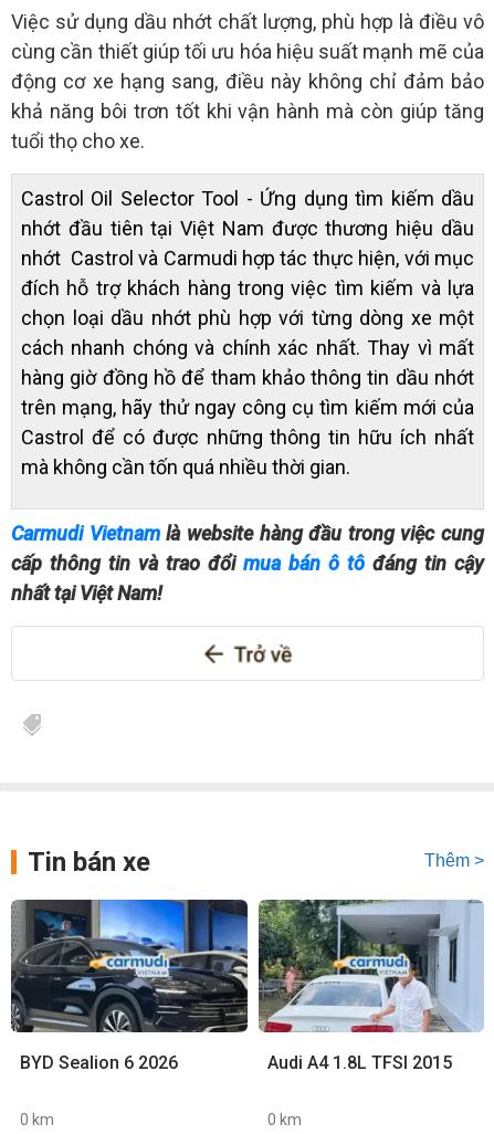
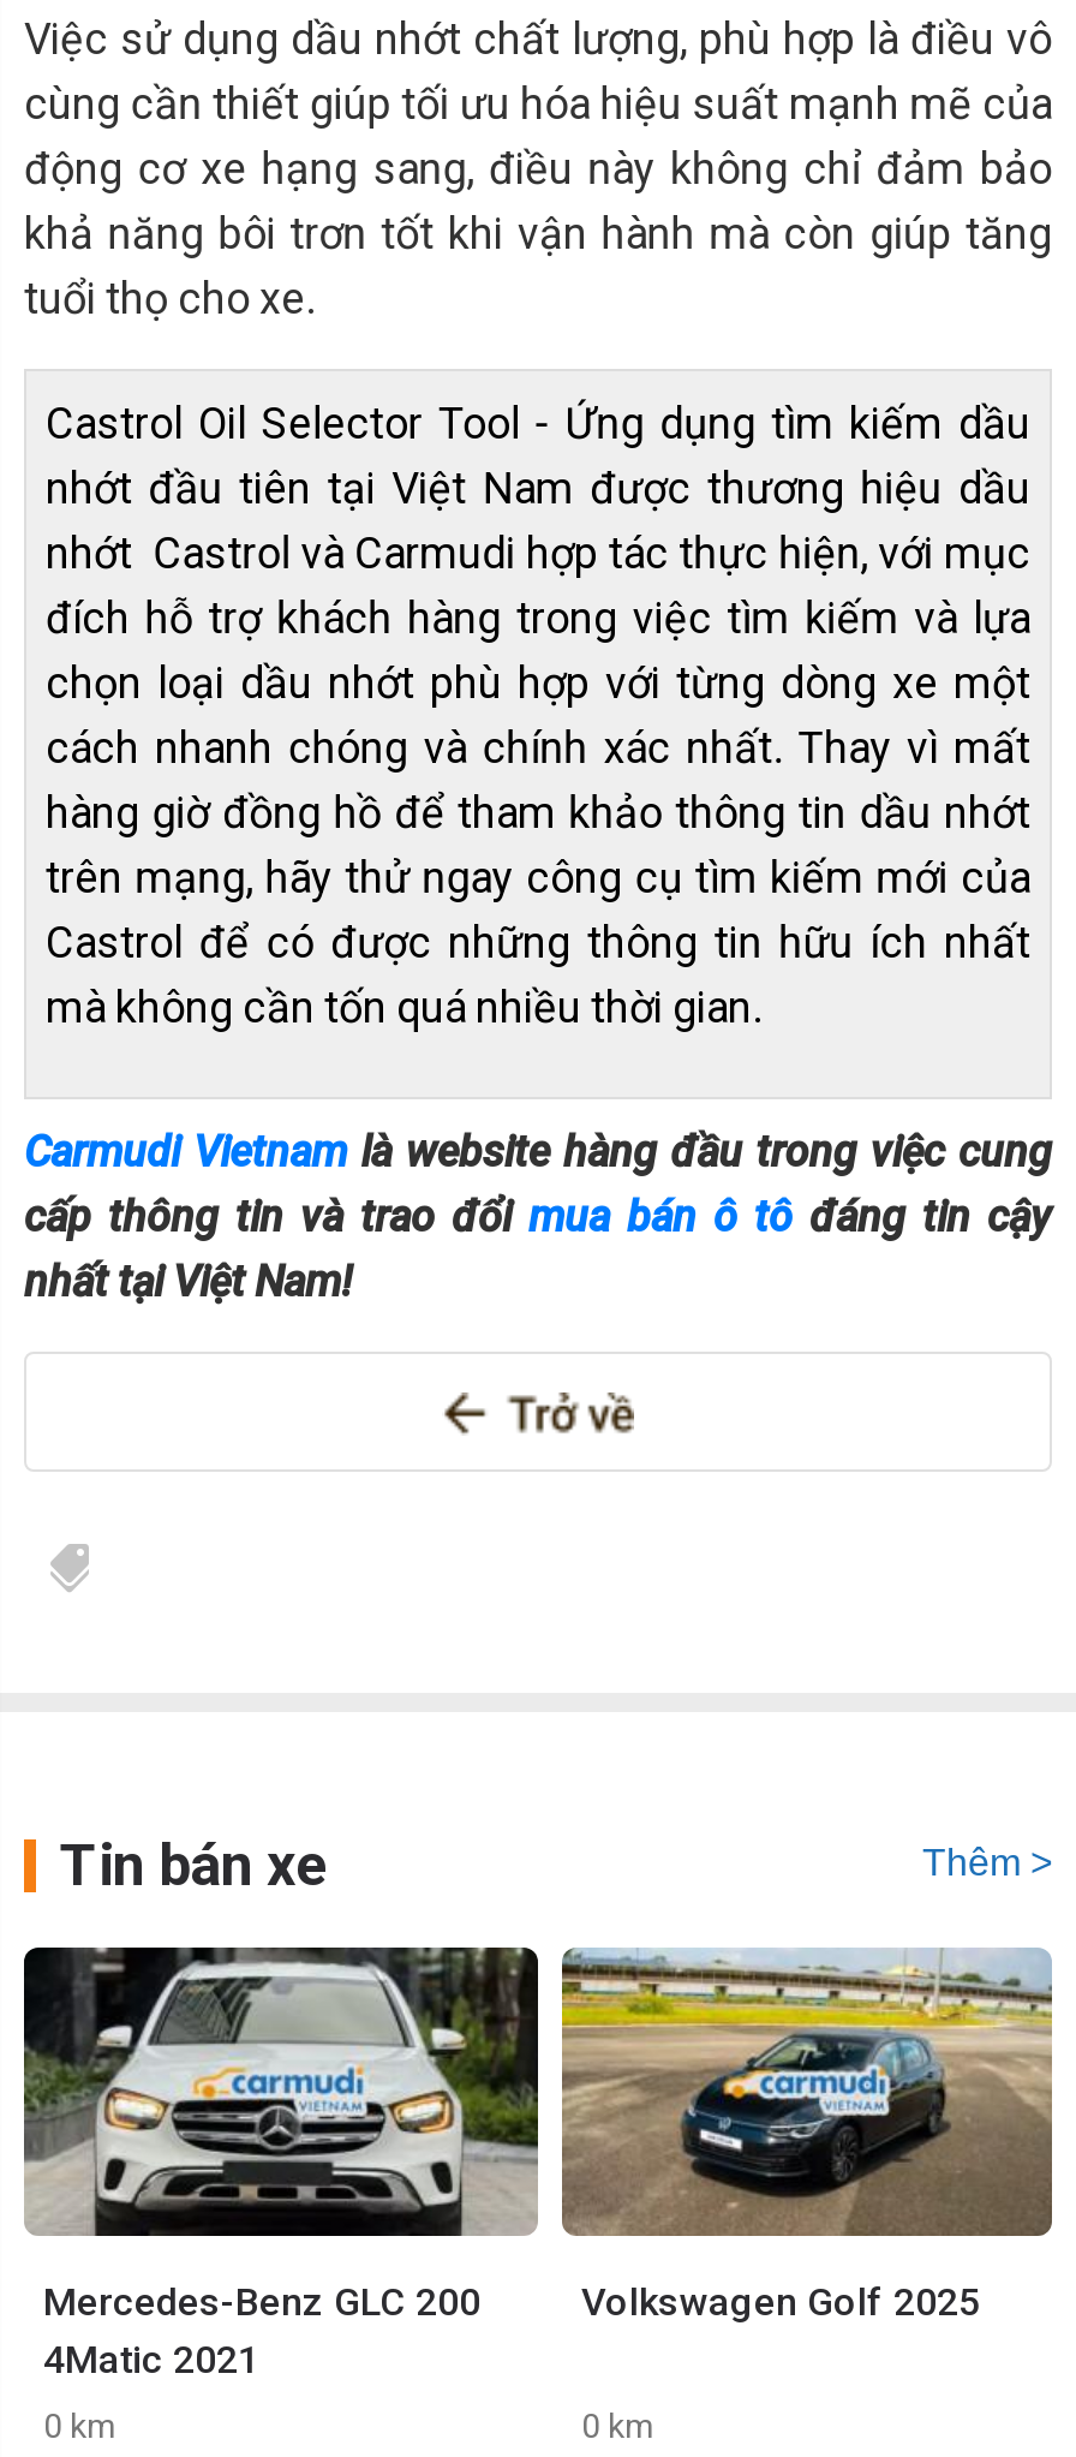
[10,899,249,1074] [image] | BYD Sealion 6 2026 -> [22,1945,540,2384] [image] | Mercedes-Benz GLC 200 | 4Matic 2021
[257,899,484,1074] [image] | Audi A4 1.8L TFSI 2015 -> [560,1948,1054,2326] [image] | Volkswagen Golf 2025

